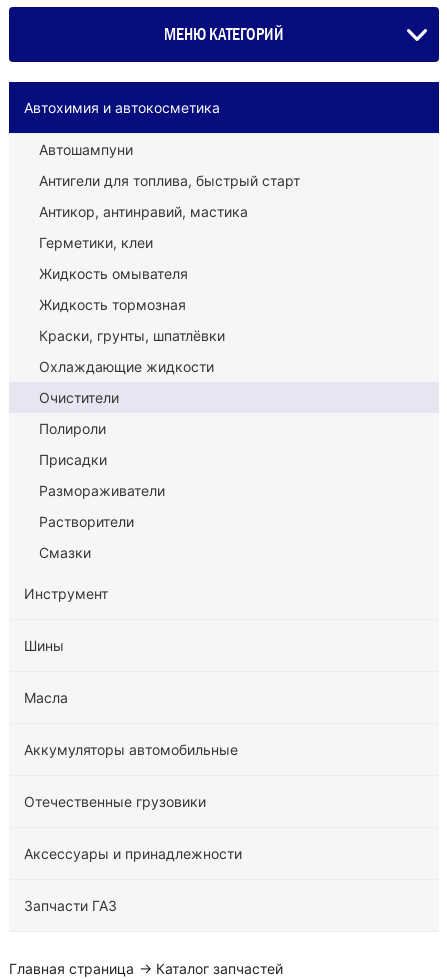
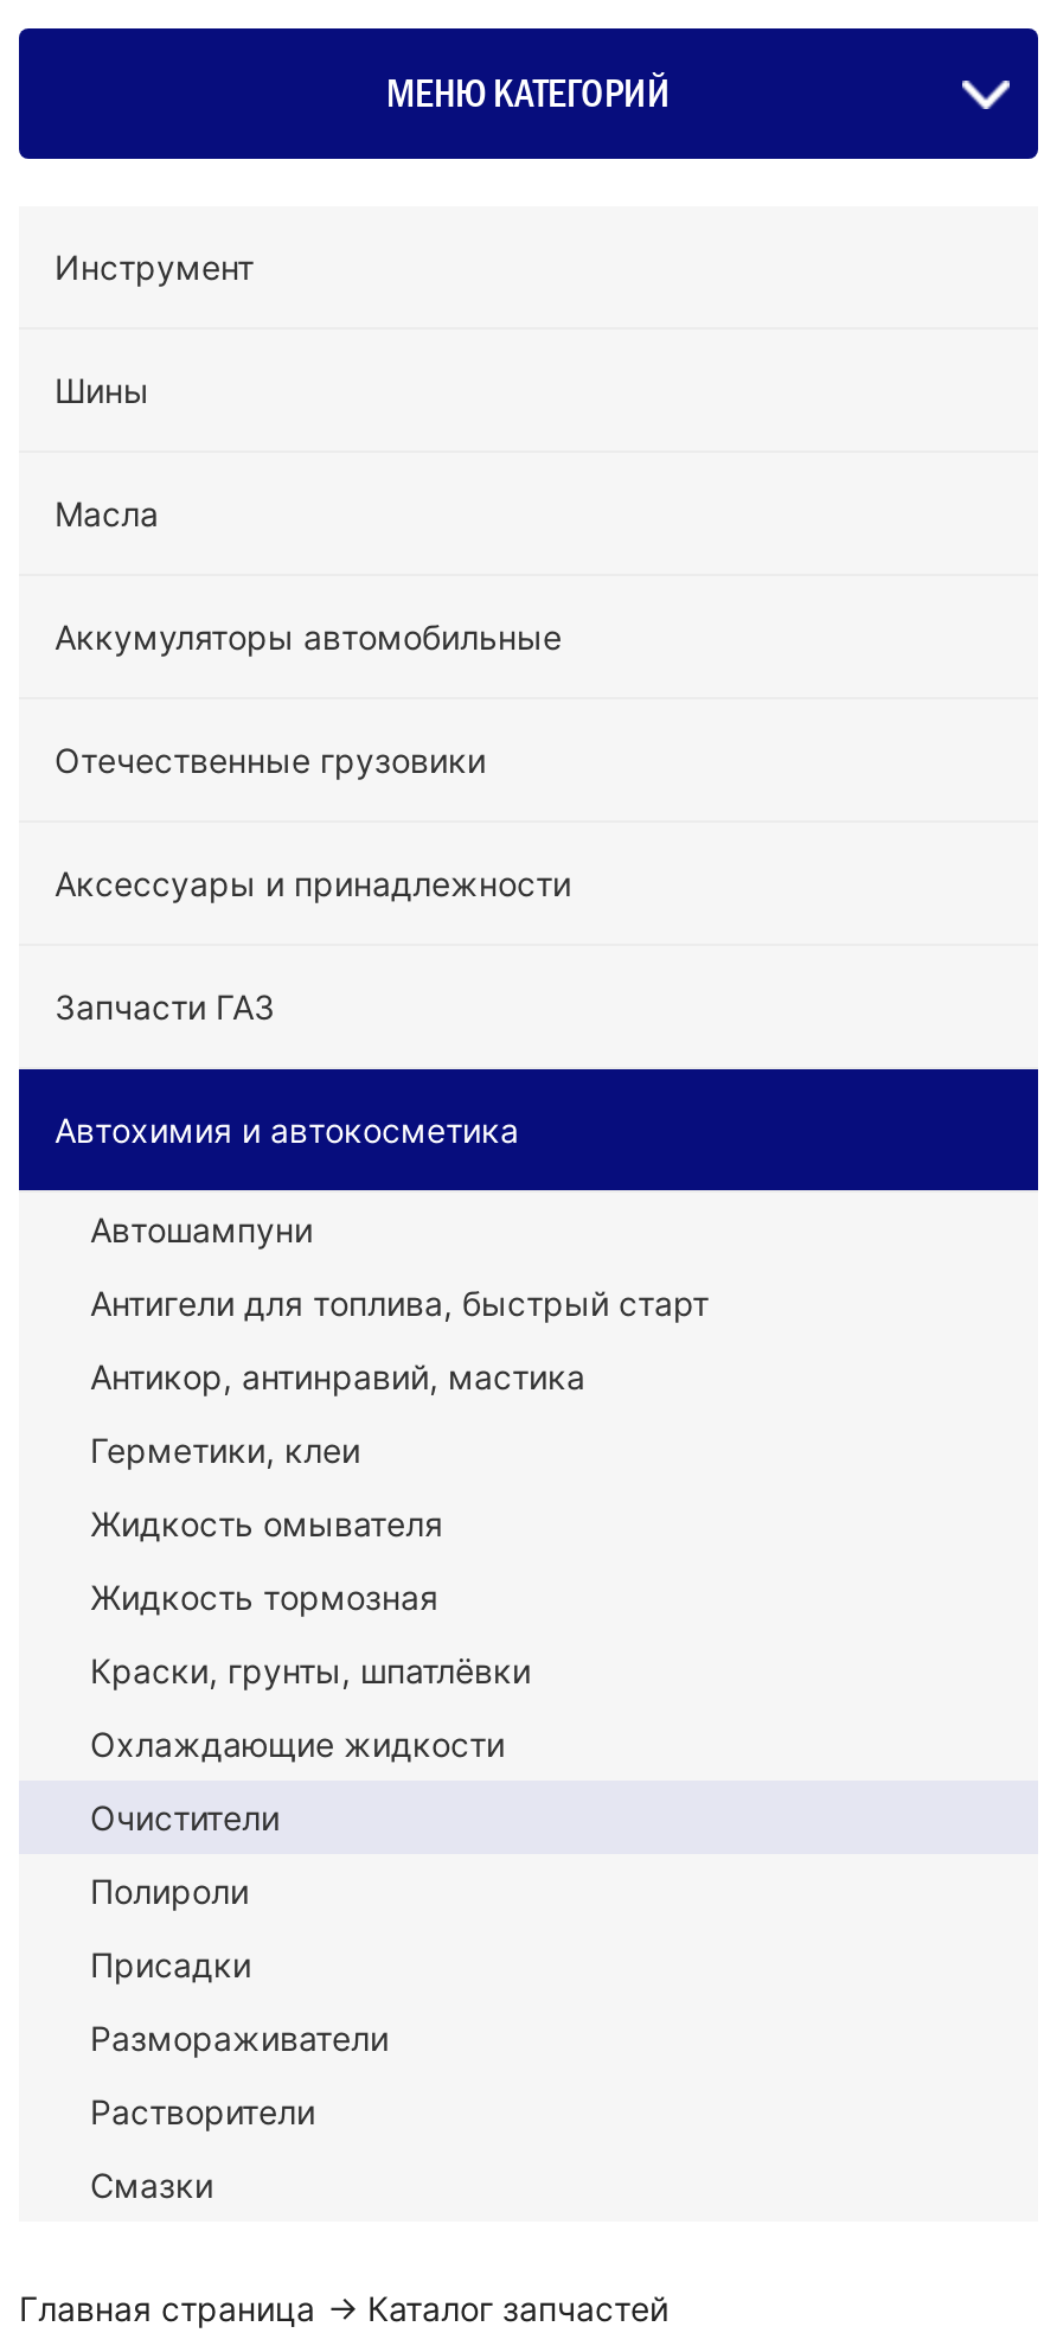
moved [24,99,300,561] -> [55,1110,709,2205]: Автохимия и автокосметика | Автошампуни | Антигели для топлива, быстрый старт | ... | Растворители | Смазки
moved [24,585,242,914] -> [55,247,571,1027]: Инструмент | Шины | Масла | Аккумуляторы автомобильные | Отечественные грузовики | Аксессуары и принадлежности | Запчасти ГАЗ

